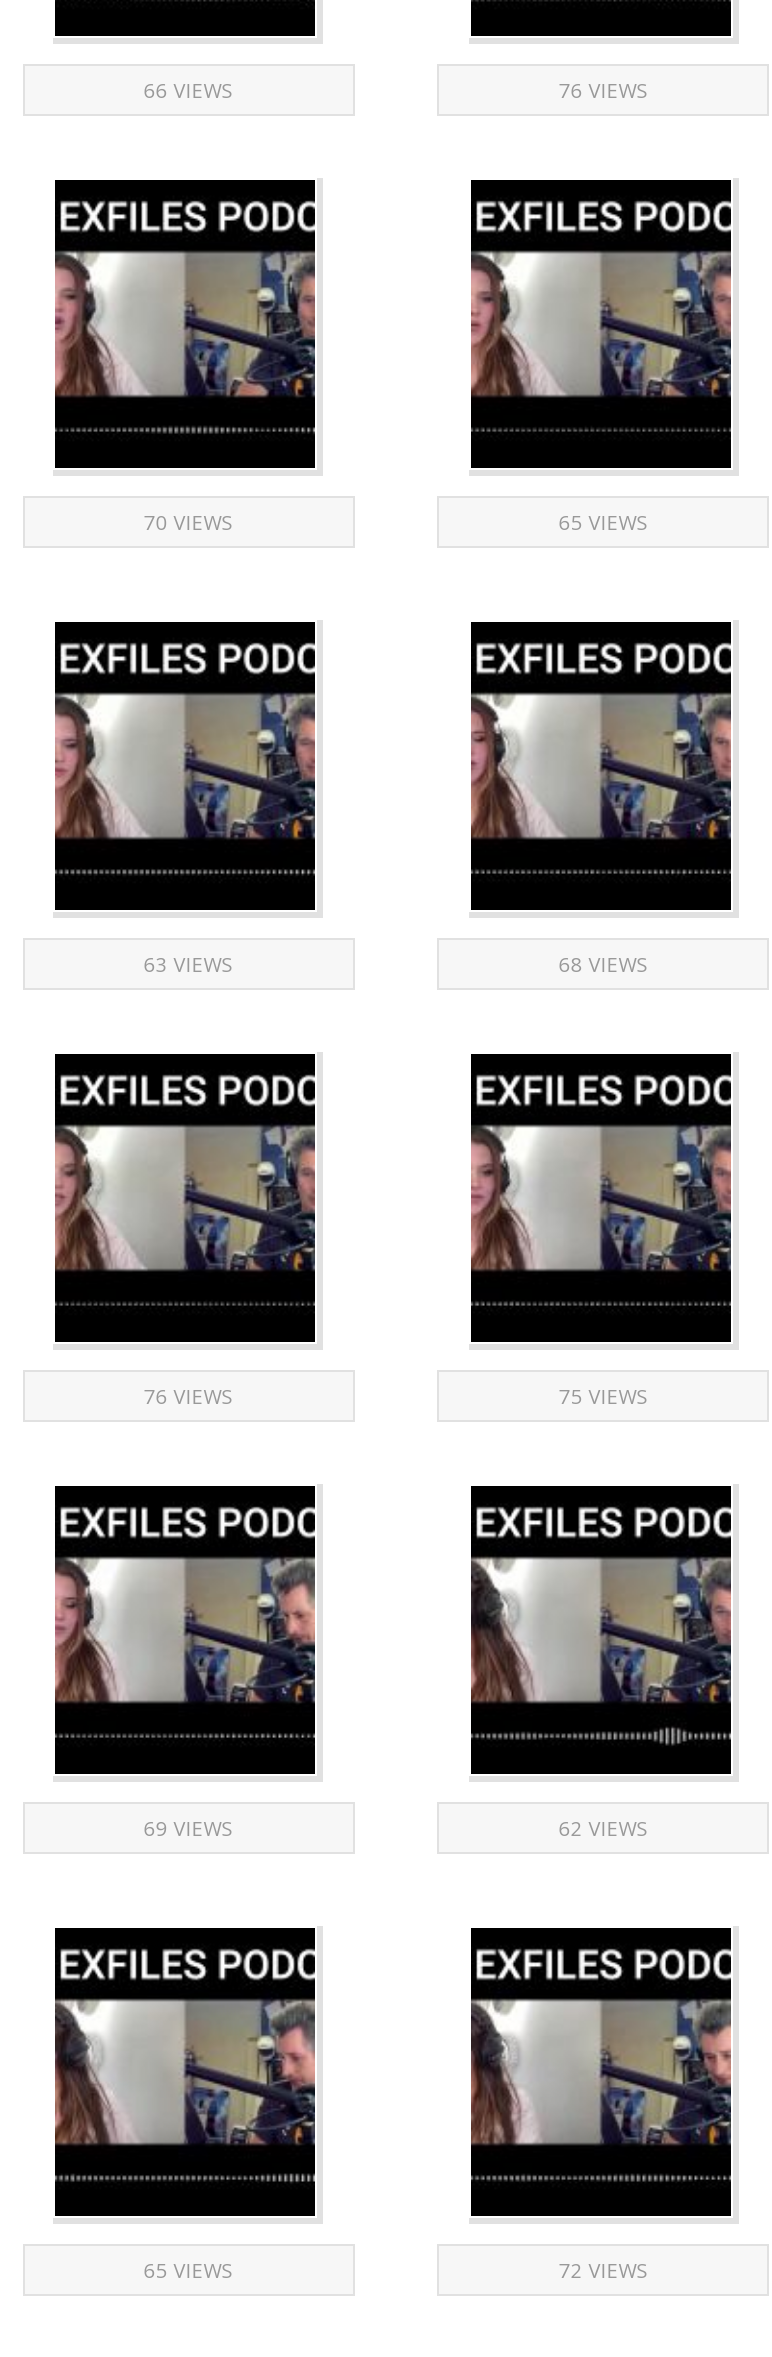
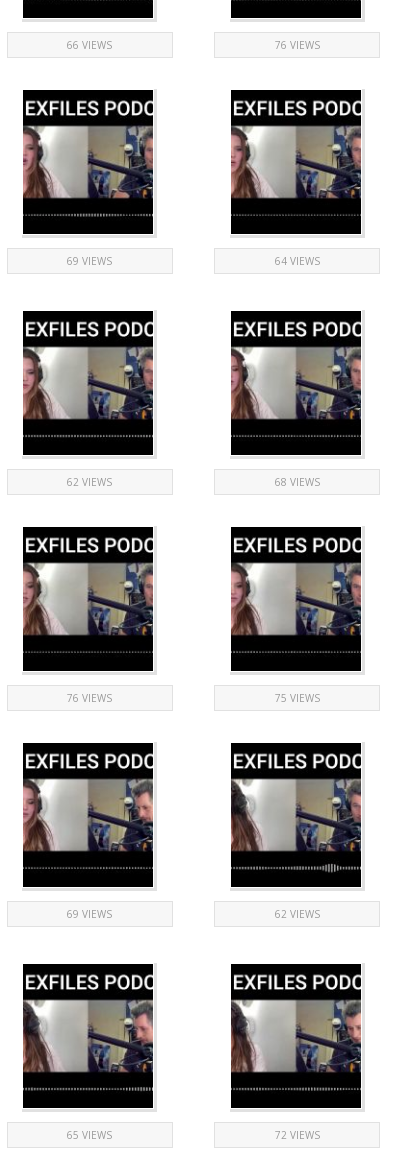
[143,509,233,537] 70 VIEWS -> [67,254,112,268] 69 VIEWS
[559,509,649,537] 65 VIEWS -> [275,254,320,268] 64 VIEWS
[143,951,233,979] 63 VIEWS -> [67,475,112,489] 62 VIEWS

